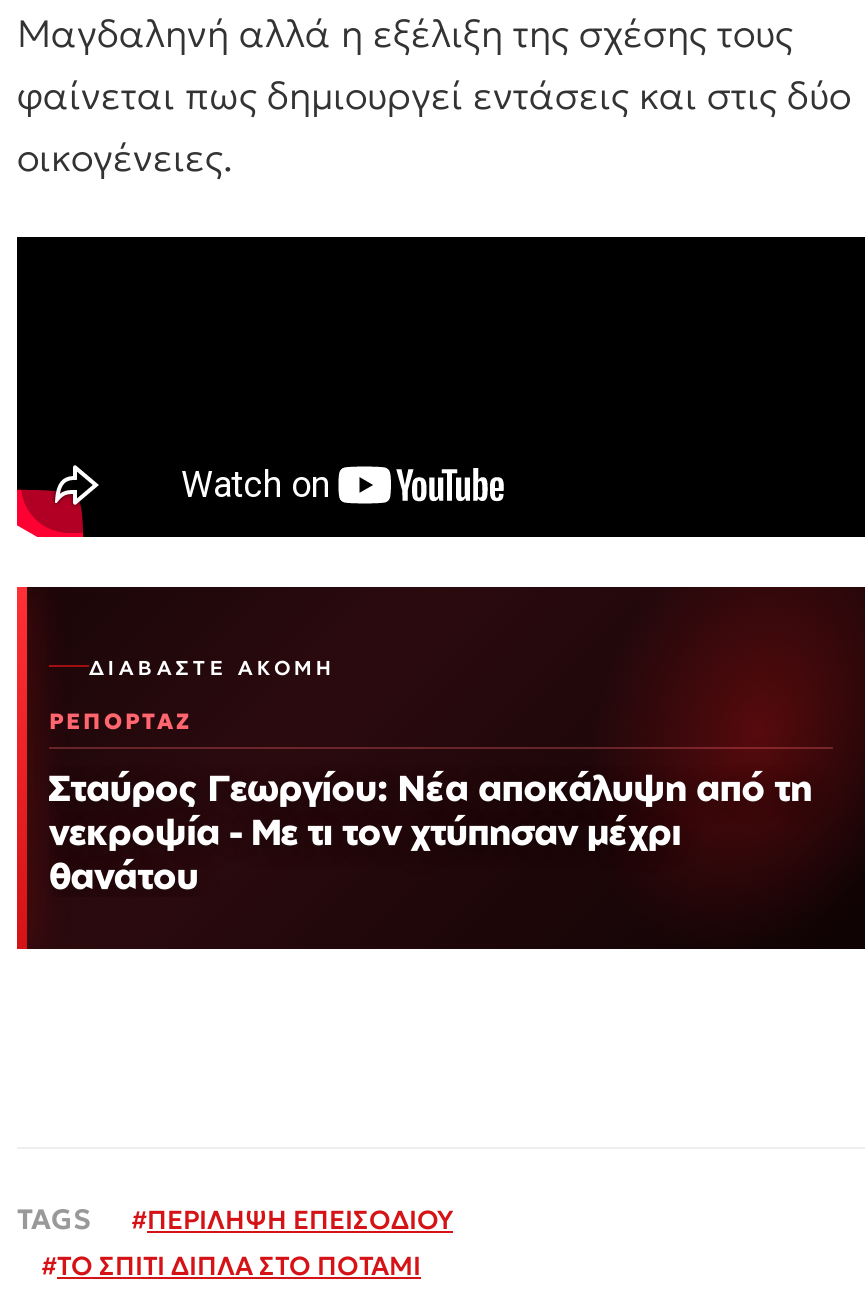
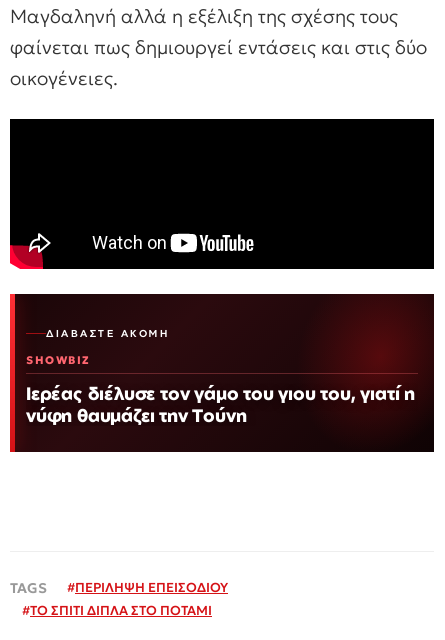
[49,706,193,734] ΡΕΠΟΡΤΑΖ -> [26,353,90,367] SHOWBIZ
[49,764,812,896] Σταύρος Γεωργίου: Νέα αποκάλυψη από τη | νεκροψία - Με τι τον χτύπησαν μέχρι | θανάτου -> [26,382,415,426] Ιερέας διέλυσε τον γάμο του γιου του, γιατί η | νύφη θαυμάζει την Τούνη

